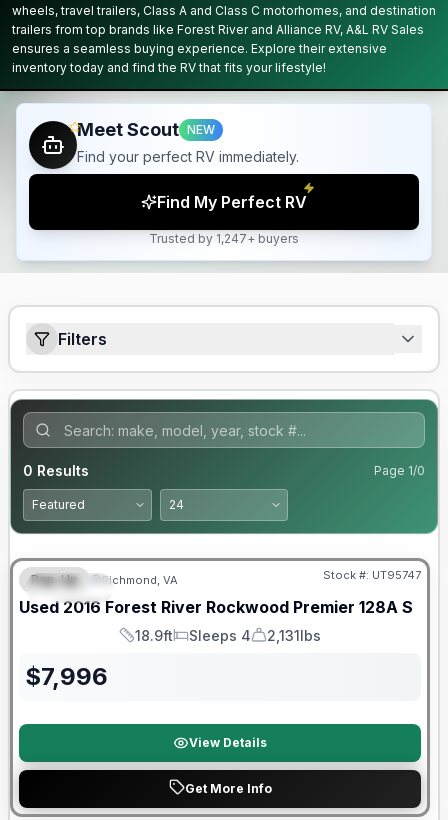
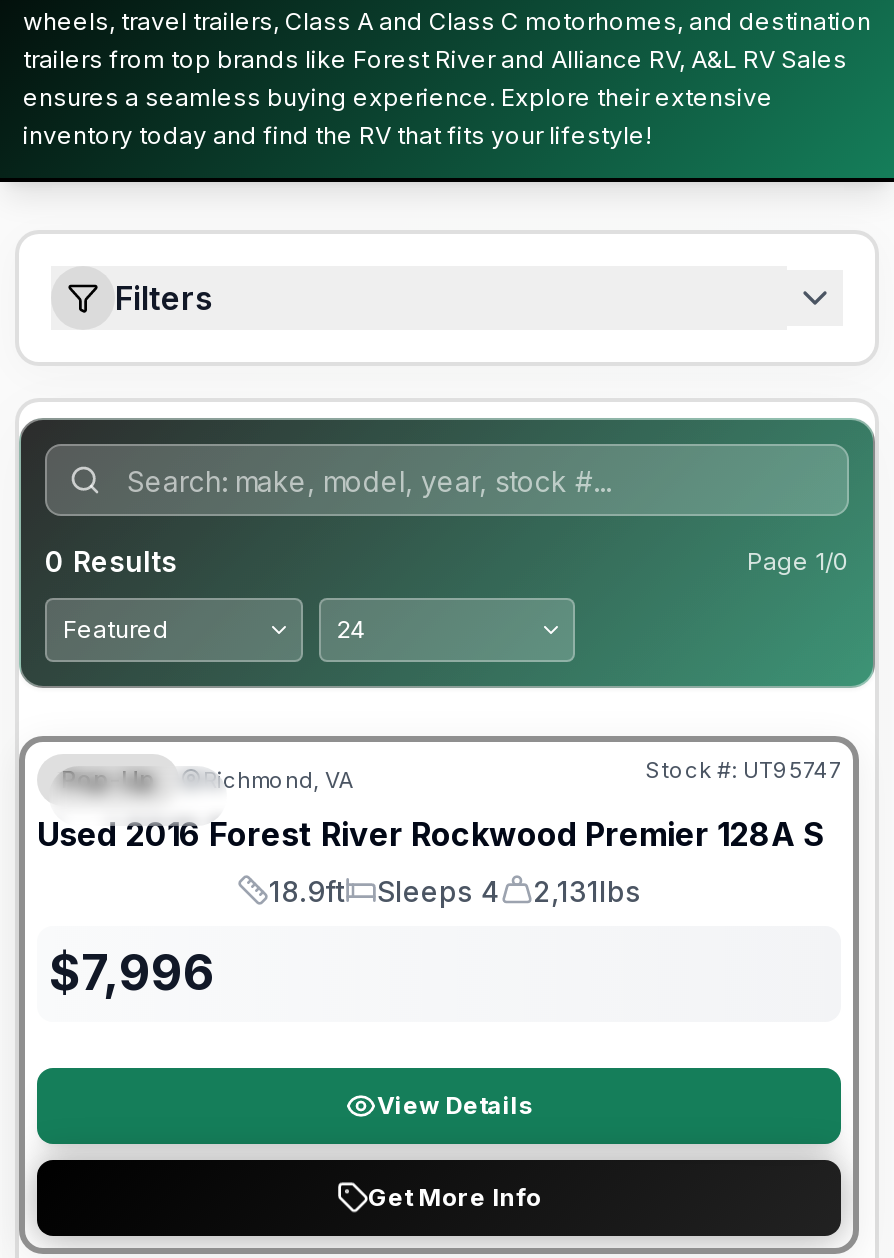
[3,91,438,282] [image] | Meet Scout NEW | Find your perfect RV immediately. | Find My Perfect RV | Trusted by 1,247+ buyers -> none

